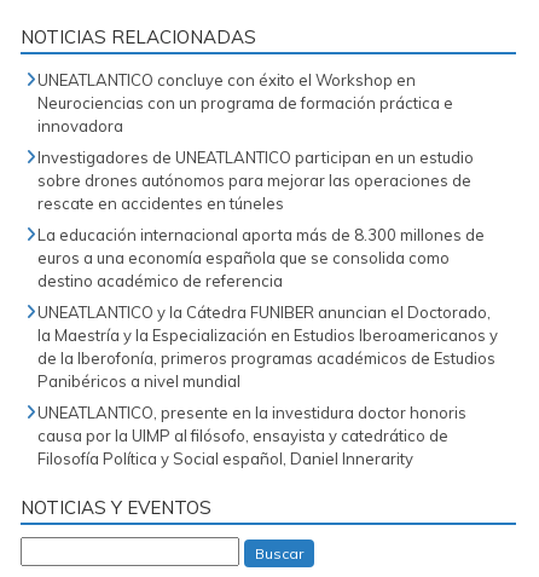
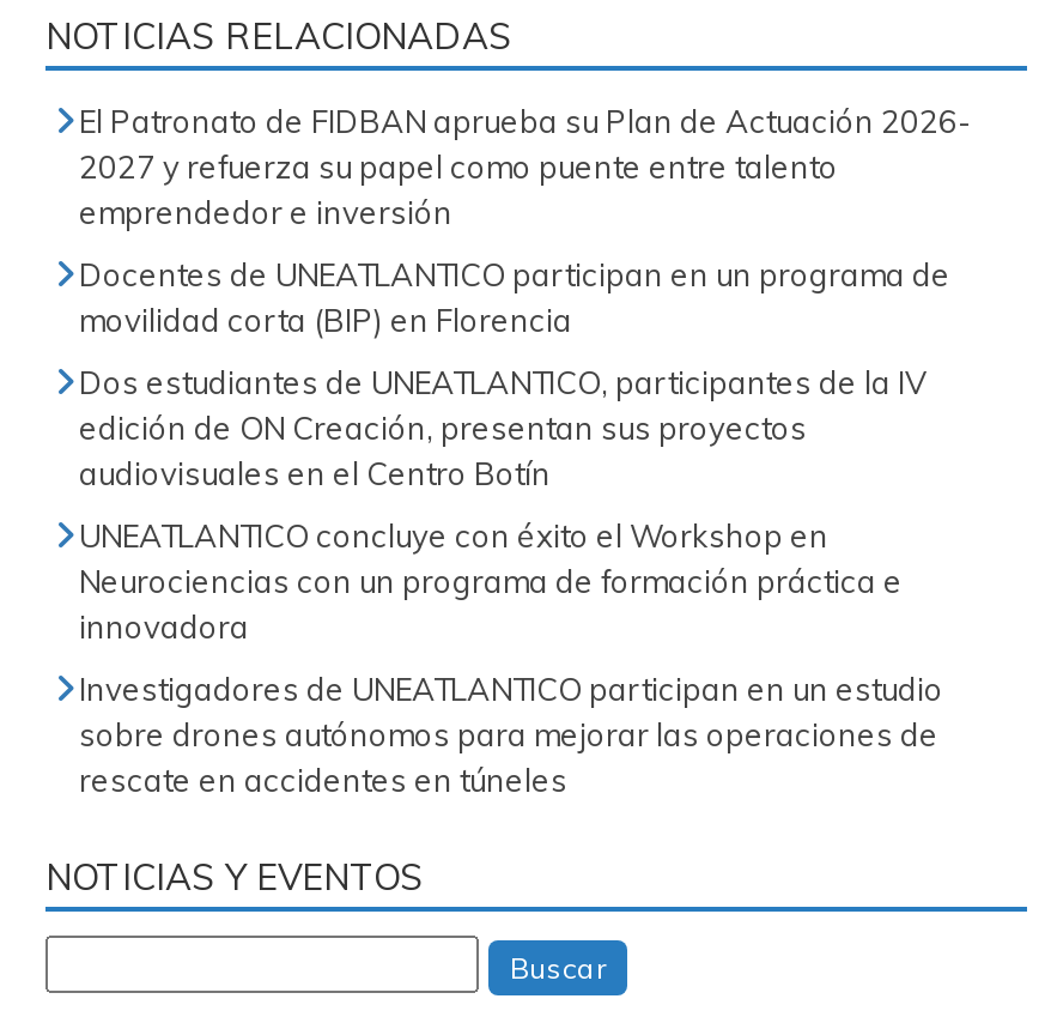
none -> [79,102,972,493] El Patronato de FIDBAN aprueba su Plan de Actuación 2026- | 2027 y refuerza su papel como puente entre talento | emprendedor e inversión | Docentes de UNEATLANTICO participan en un programa de | movilidad corta (BIP) en Florencia | Dos estudiantes de UNEATLANTICO, participantes de la IV | edición de ON Creación, presentan sus proyectos | audiovisuales en el Centro Botín
moved [37,70,474,213] -> [79,517,943,799]: UNEATLANTICO concluye con éxito el Workshop en | Neurociencias con un programa de formación práctica e | innovadora | Investigadores de UNEATLANTICO participan en un estudio | sobre drones autónomos para mejorar las operaciones de | rescate en accidentes en túneles
[37,225,498,468] La educación internacional aporta más de 8.300 millones de | euros a una economía española que se consolida como | destino académico de referencia | UNEATLANTICO y la Cátedra FUNIBER anuncian el Doctorado, | la Maestría y la Especialización en Estudios Iberoamericanos y | de la Iberofonía, primeros programas académicos de Estudios | Panibéricos a nivel mundial | UNEATLANTICO, presente en la investidura doctor honoris | causa por la UIMP al filósofo, ensayista y catedrático de | Filosofía Política y Social español, Daniel Innerarity -> none

